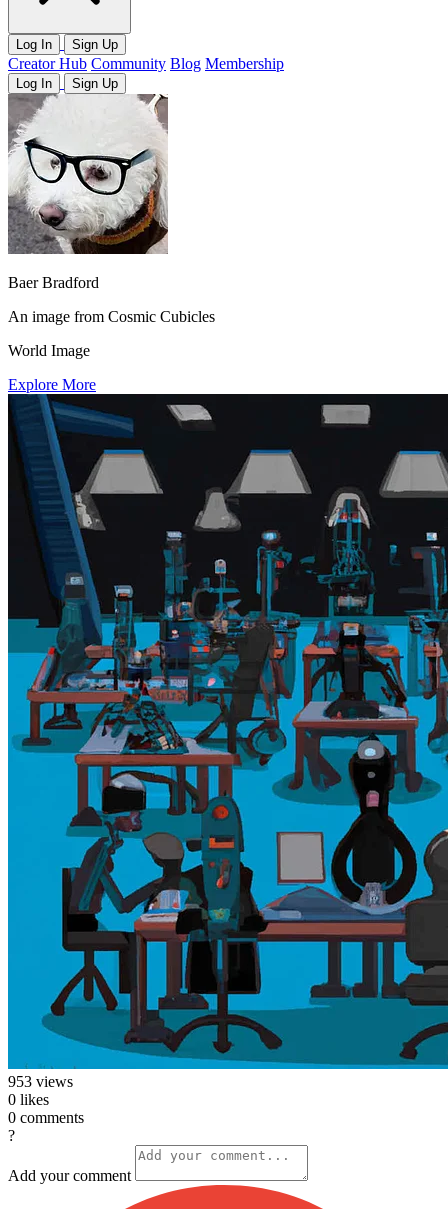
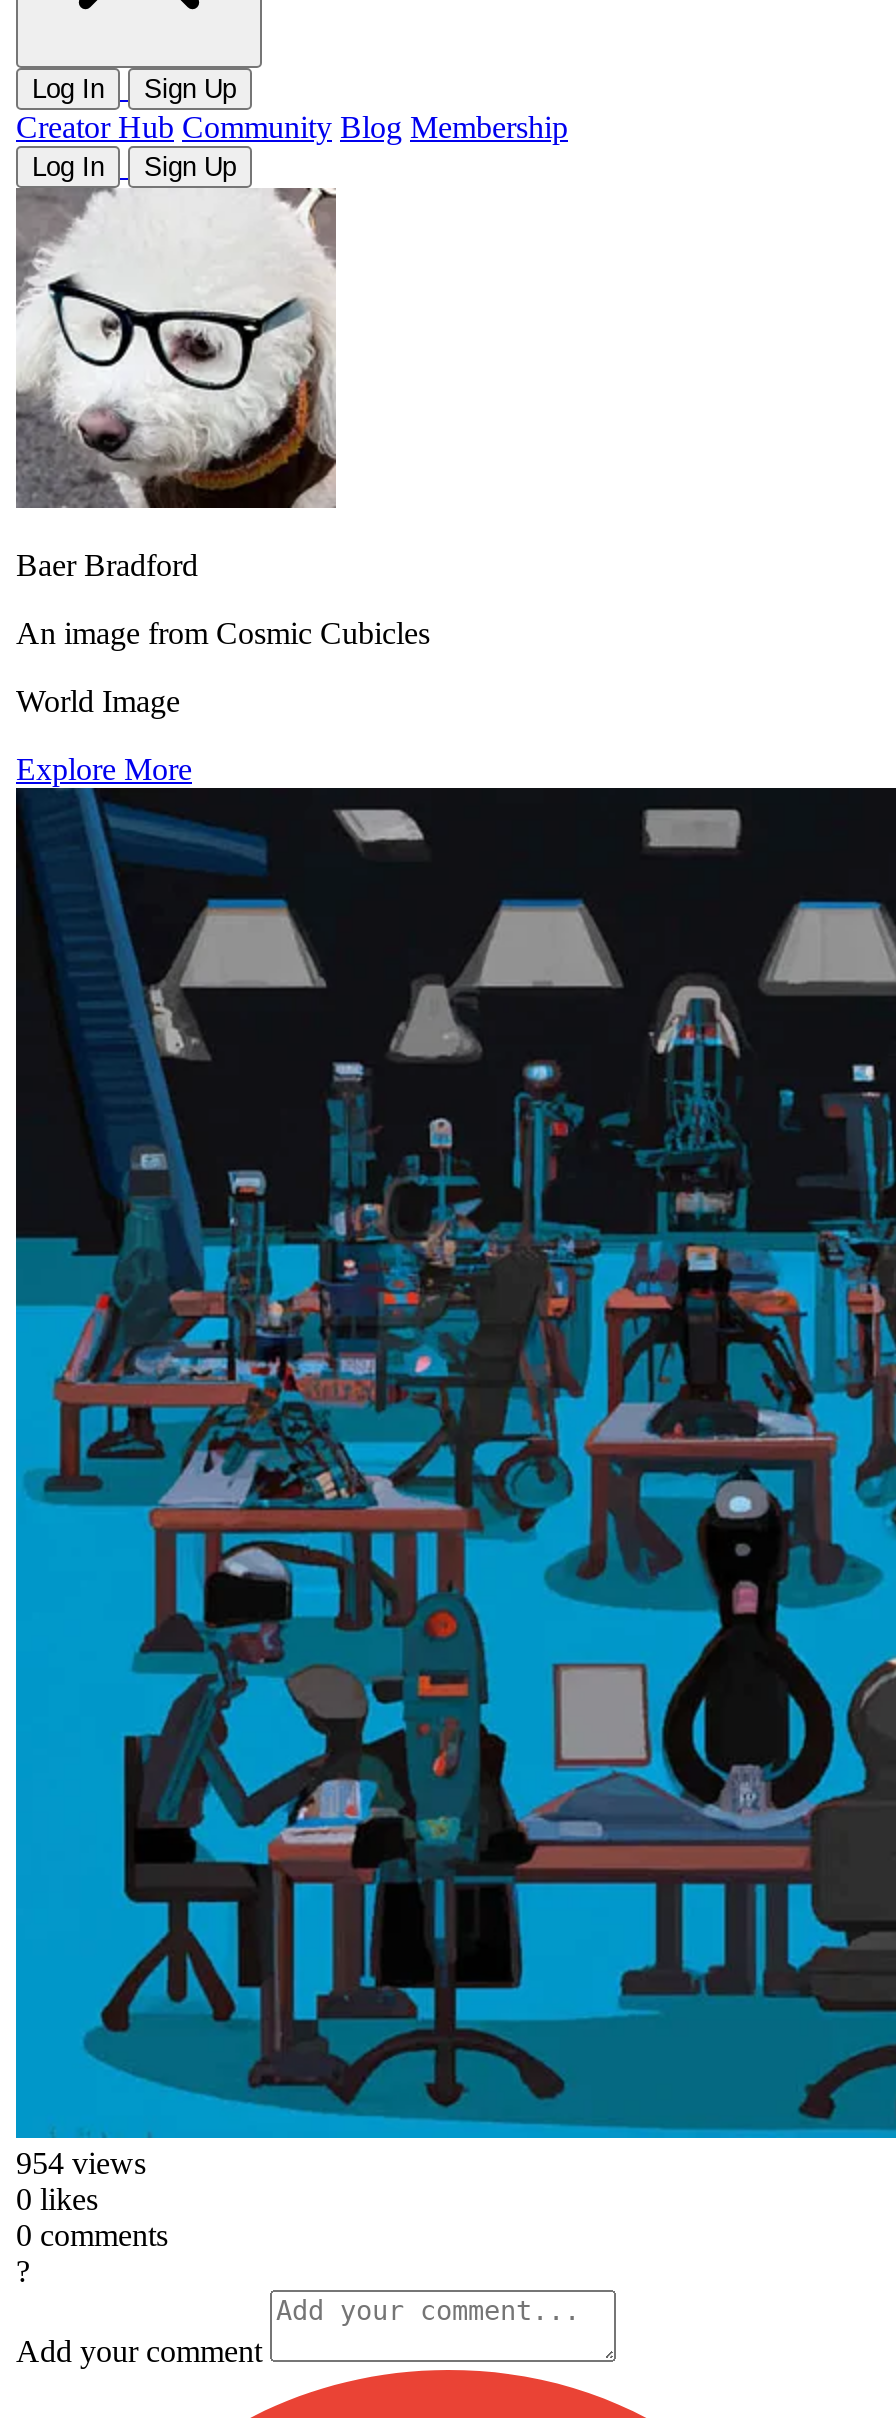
[8,1073,73,1090] 953 views -> [16,2146,146,2180] 954 views

